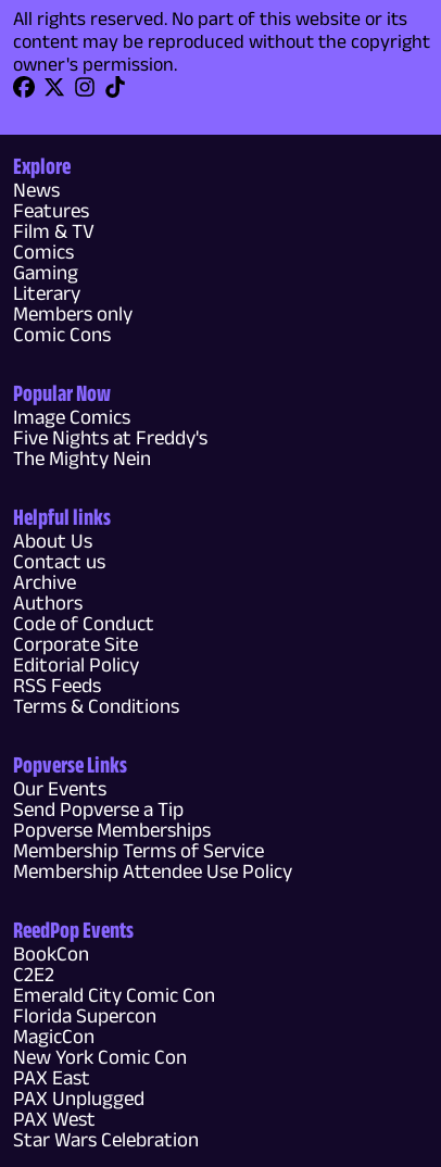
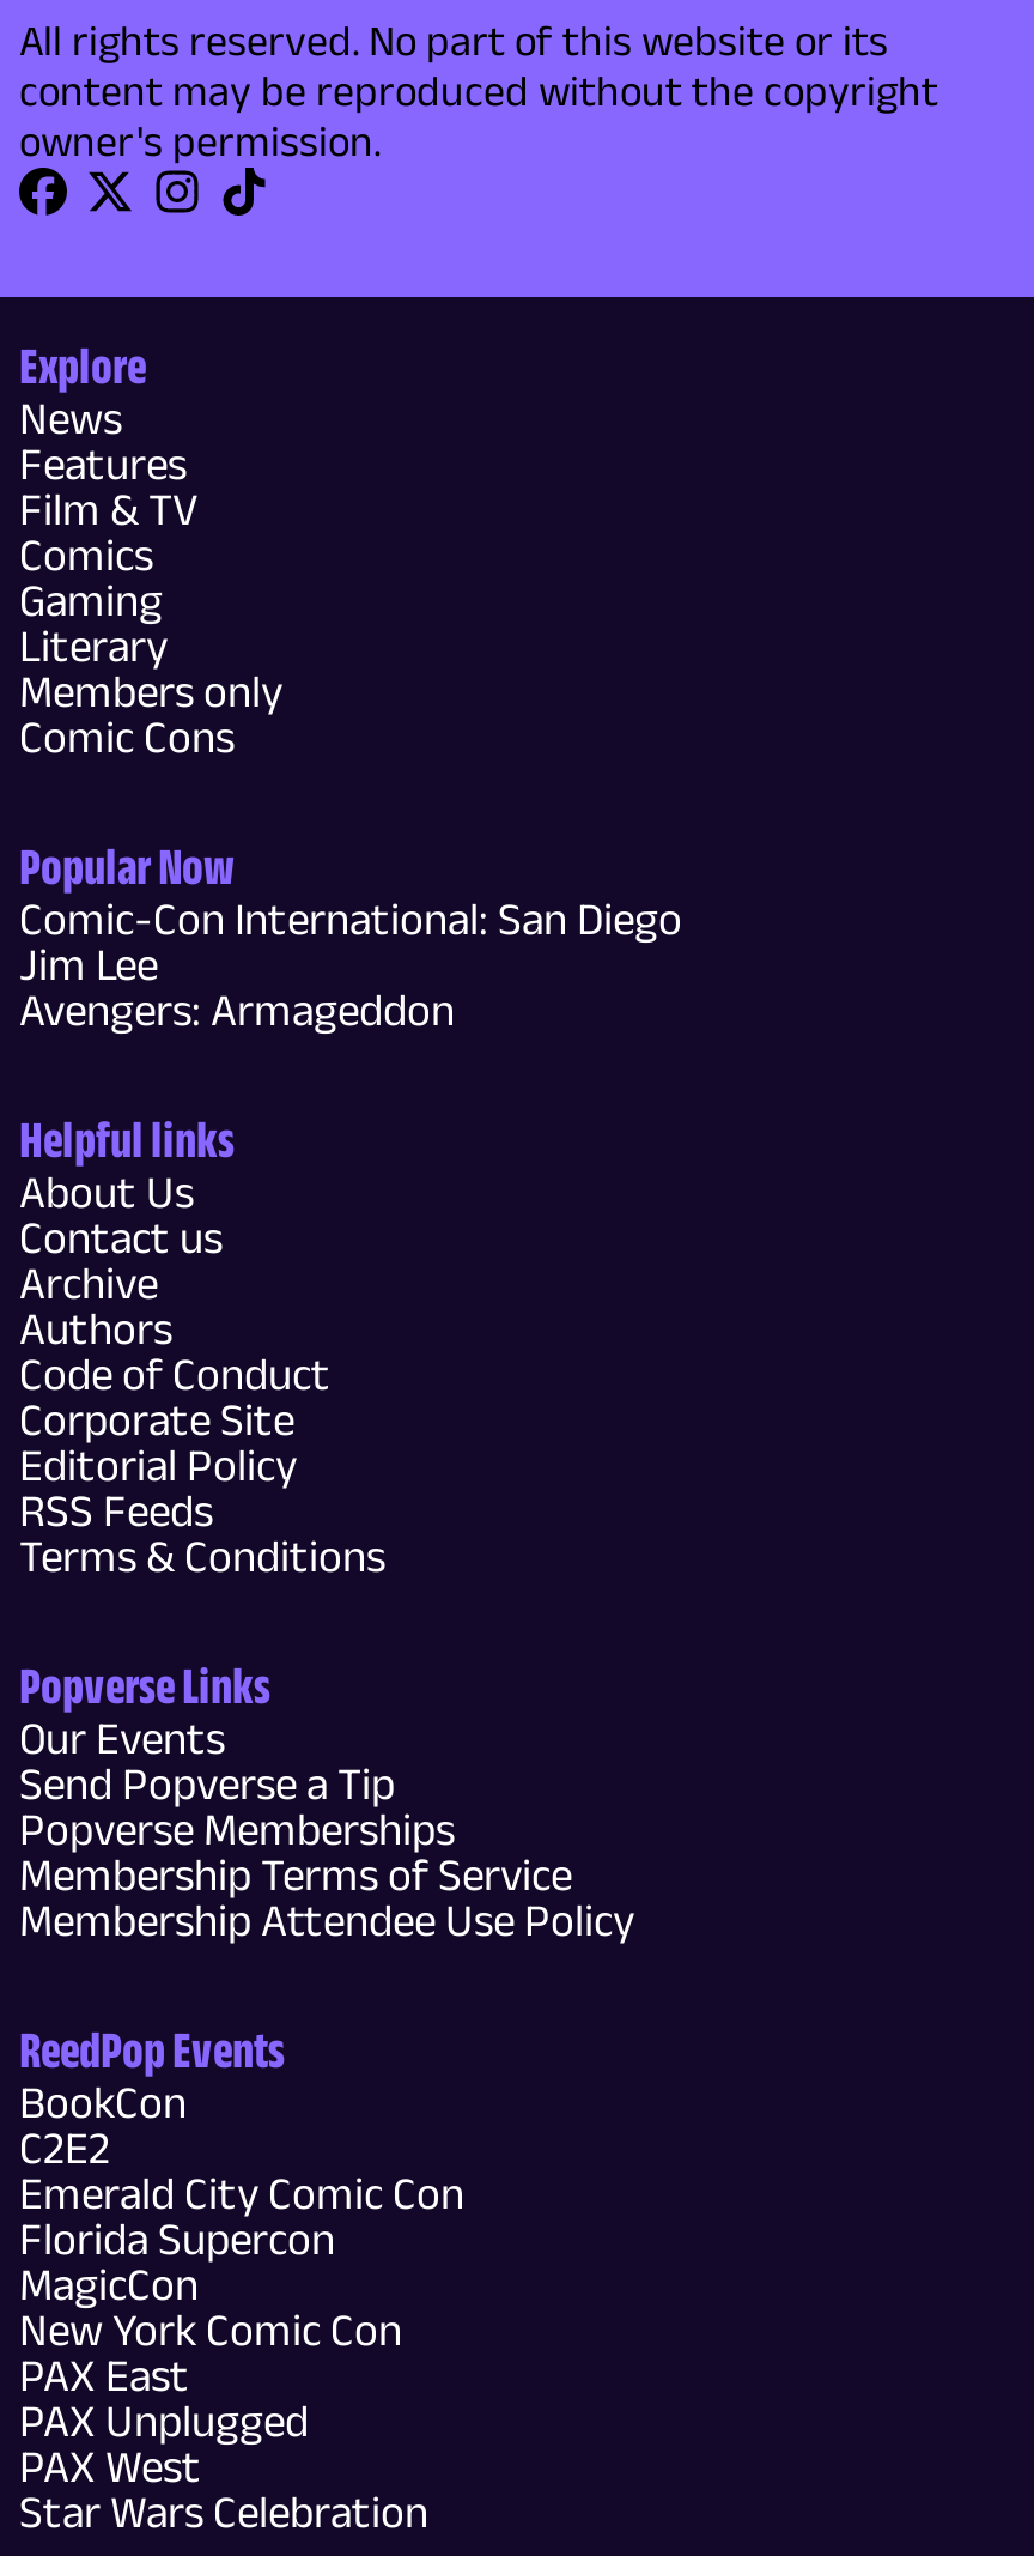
[13,405,207,469] Image Comics | Five Nights at Freddy's | The Mighty Nein -> [19,893,682,1035] Comic-Con International: San Diego | Jim Lee | Avengers: Armageddon

